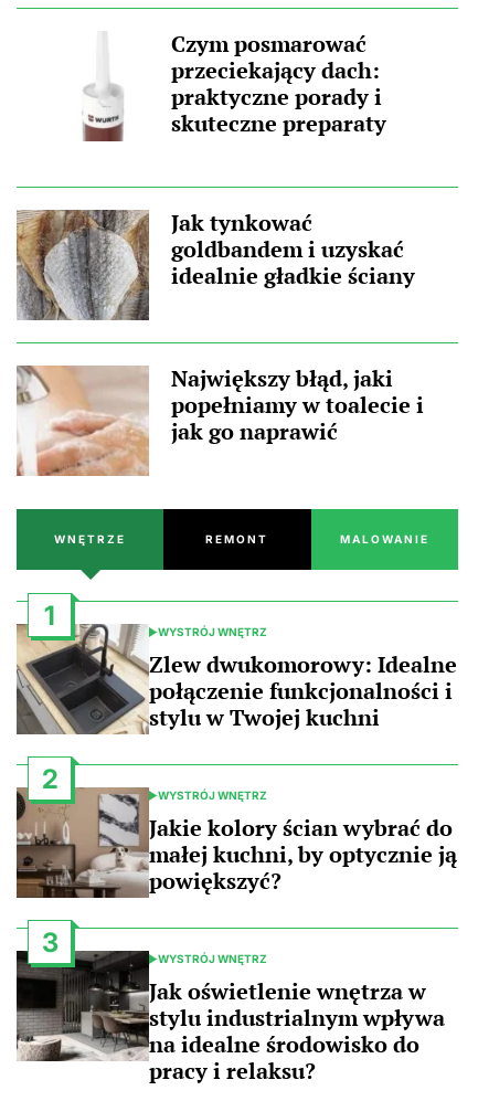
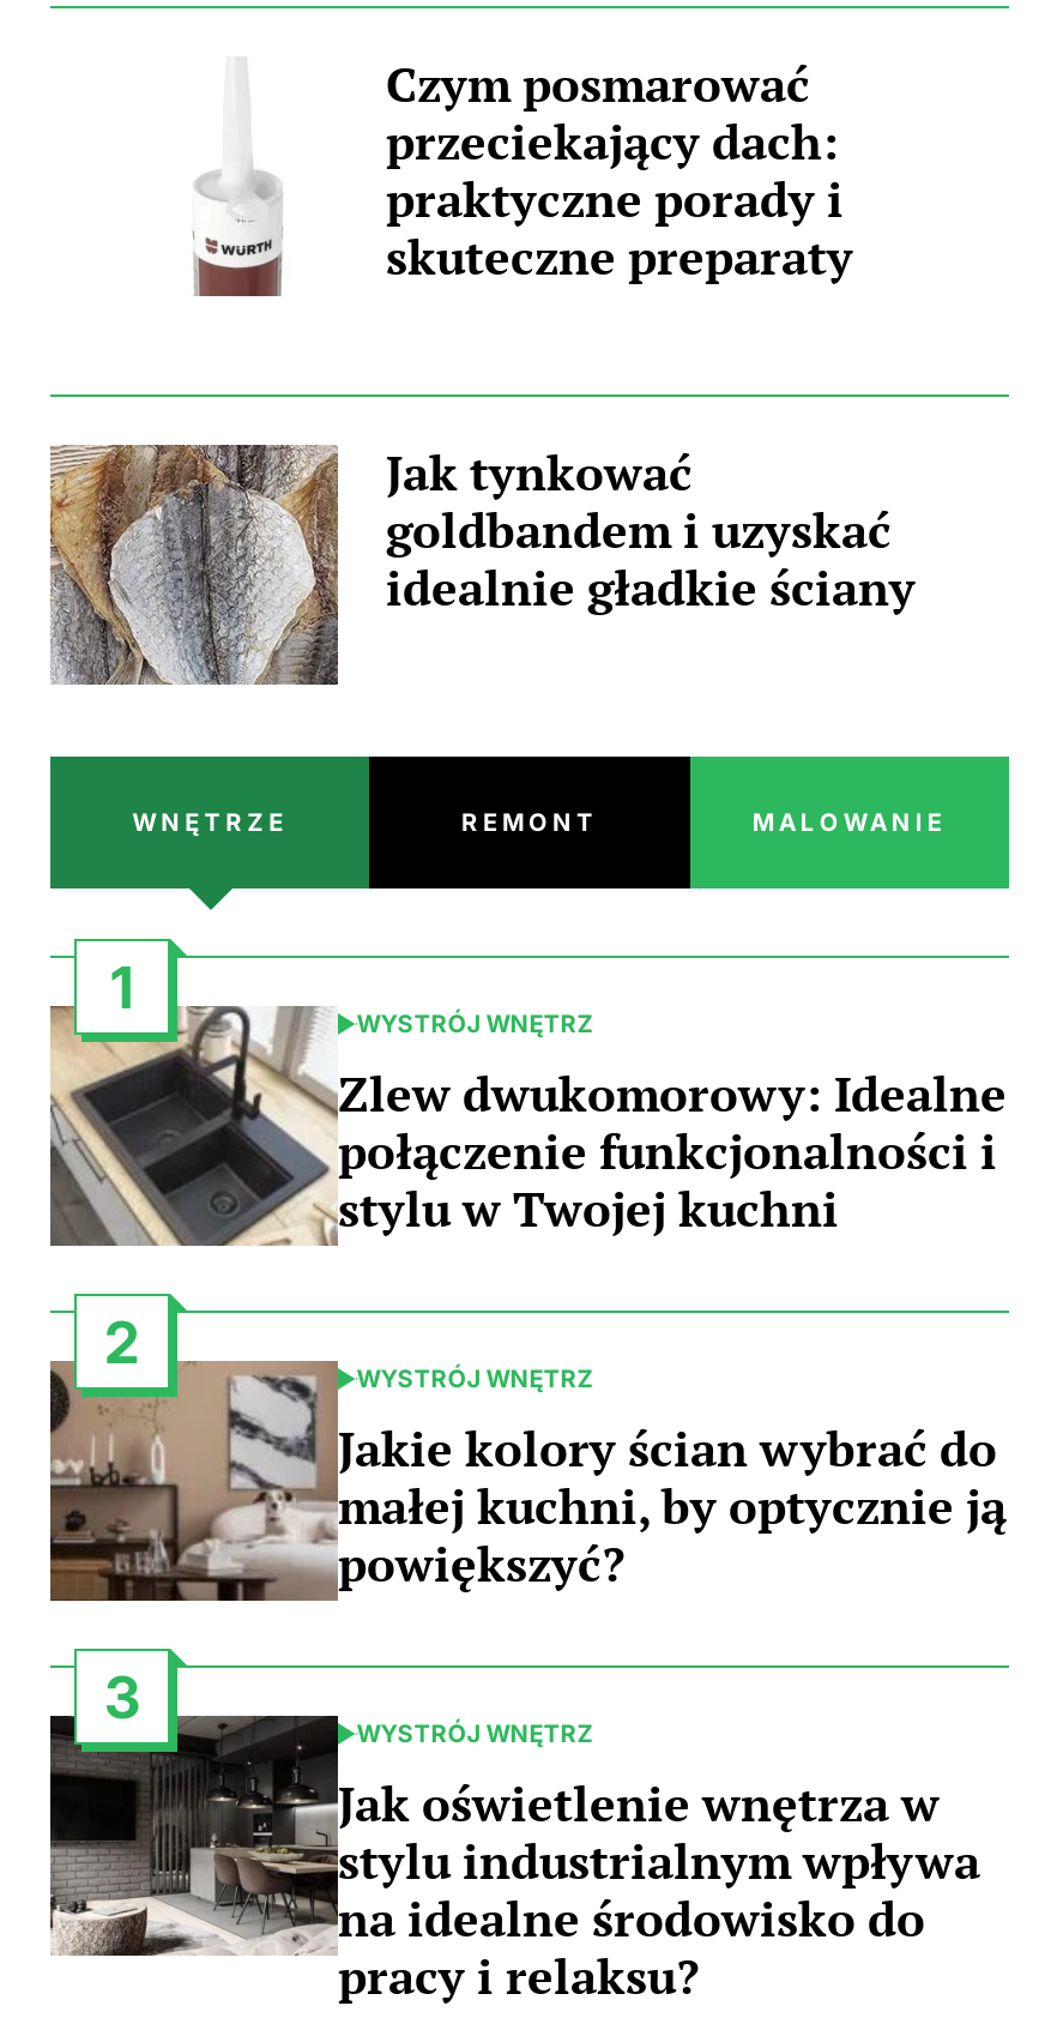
[17,363,424,476] [image] | Największy błąd, jaki | popełniamy w toalecie i | jak go naprawić -> none

